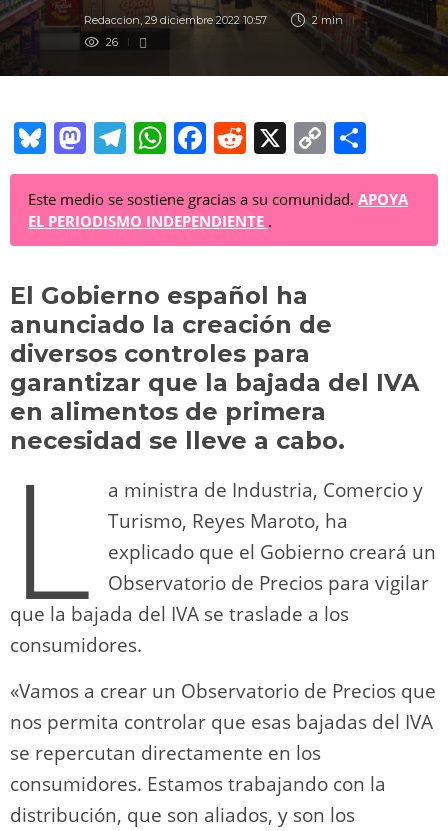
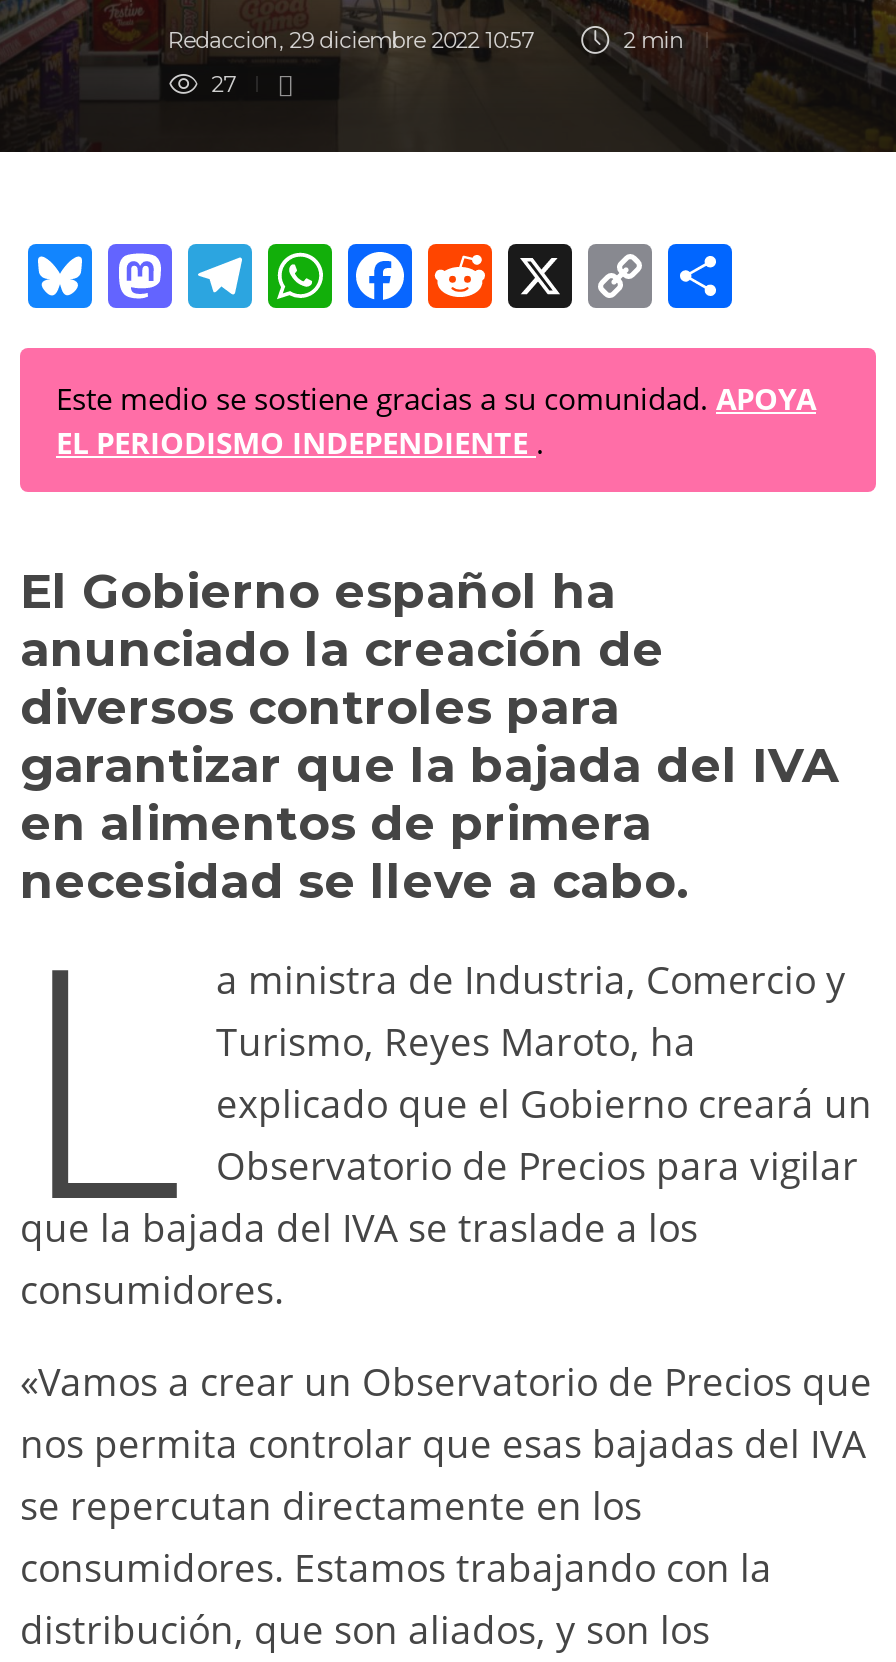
[103,35,118,49] 26 -> [205,70,235,98] 27

